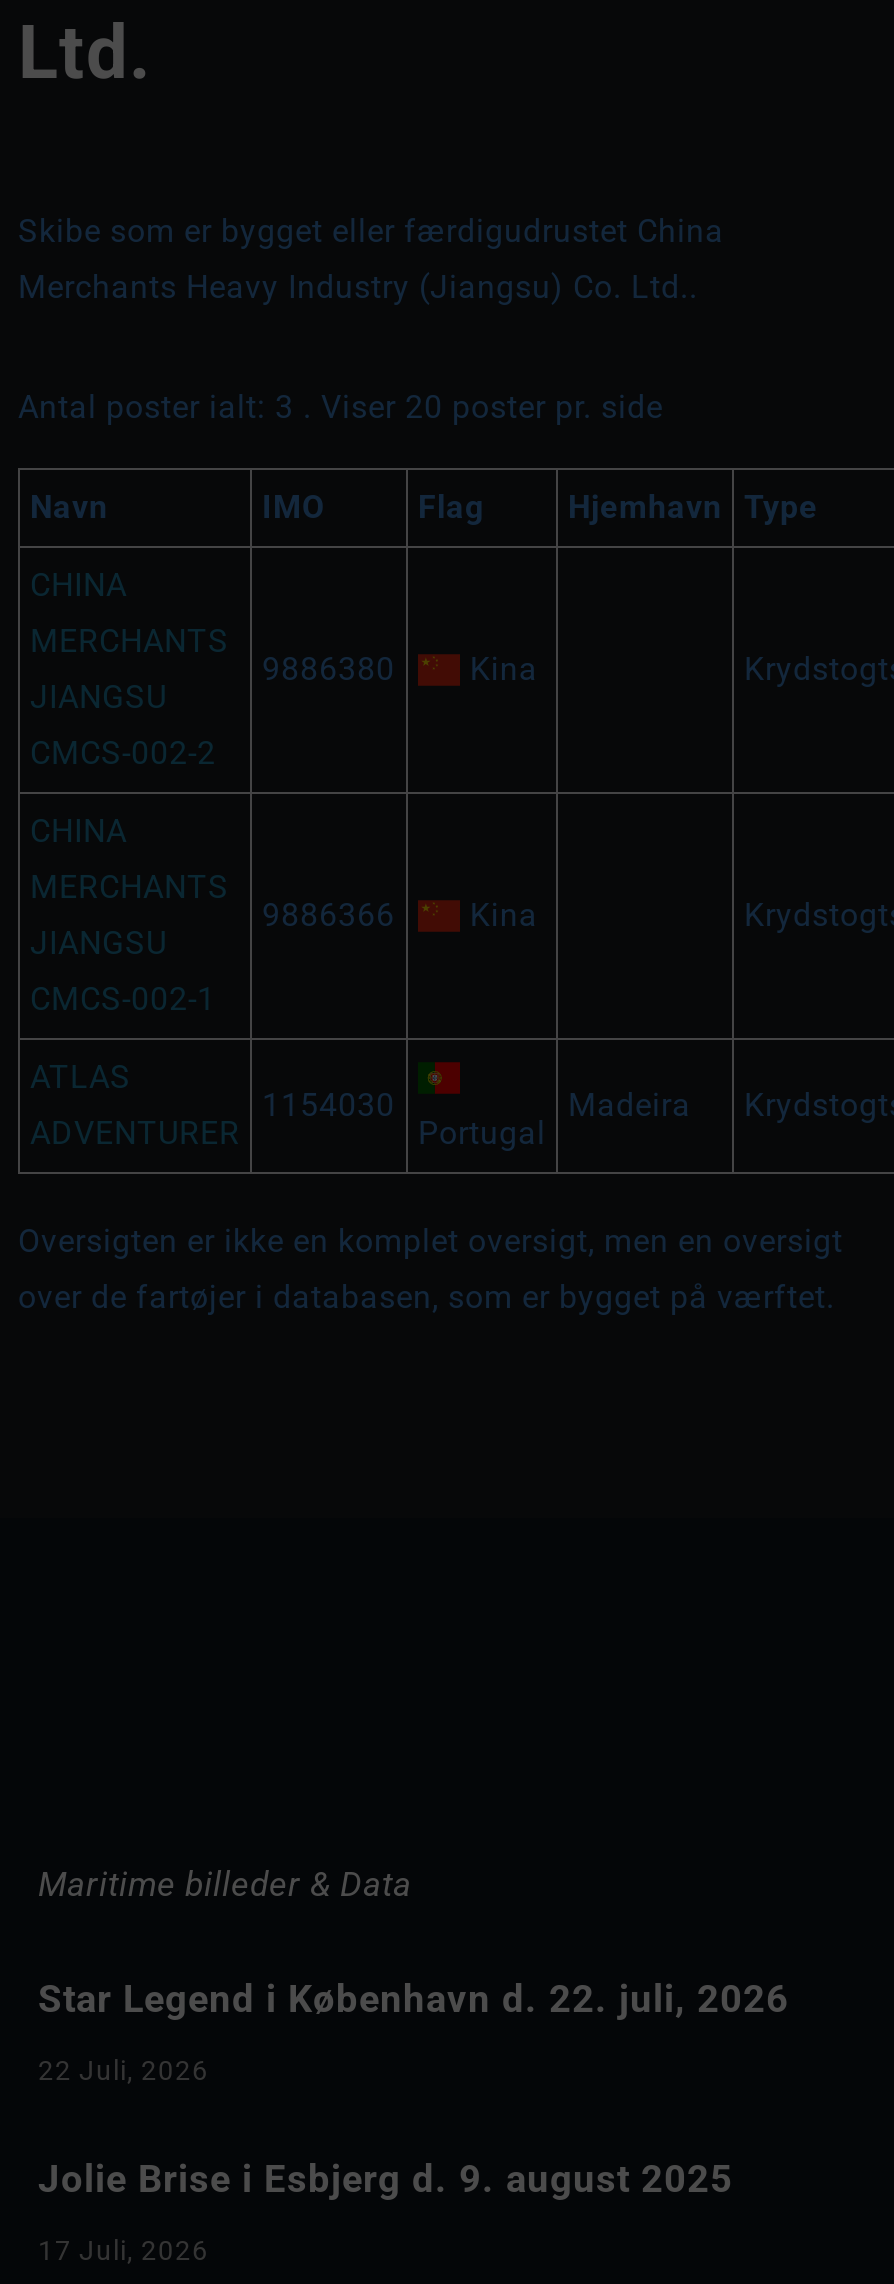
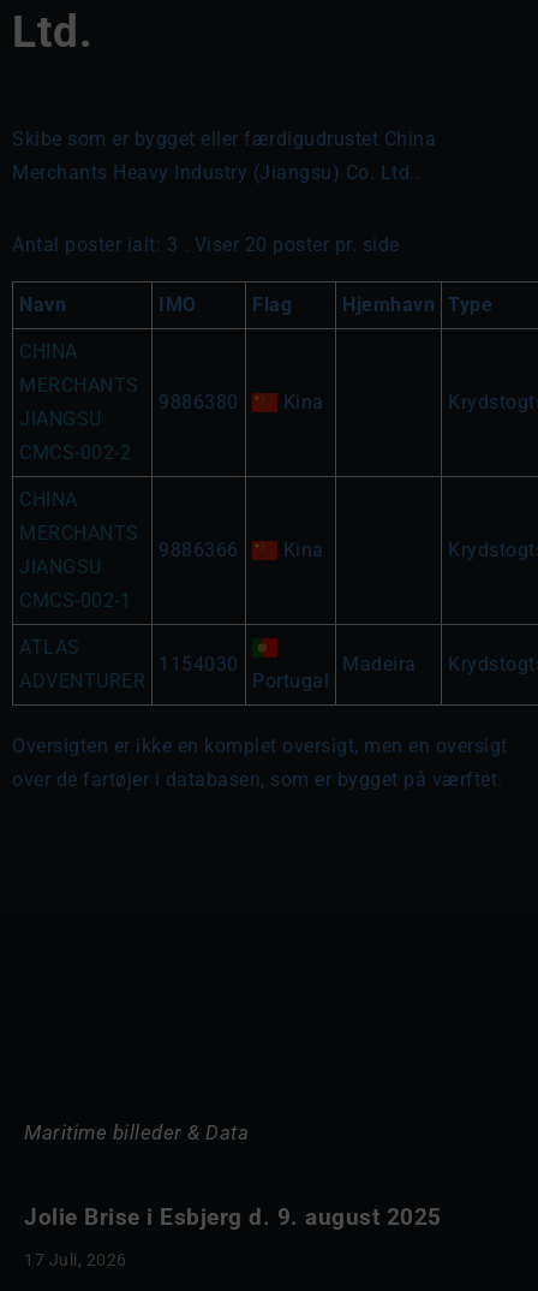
[38,1976,789,2086] Star Legend i København d. 22. juli, 2026 | 22 Juli, 2026 -> none

